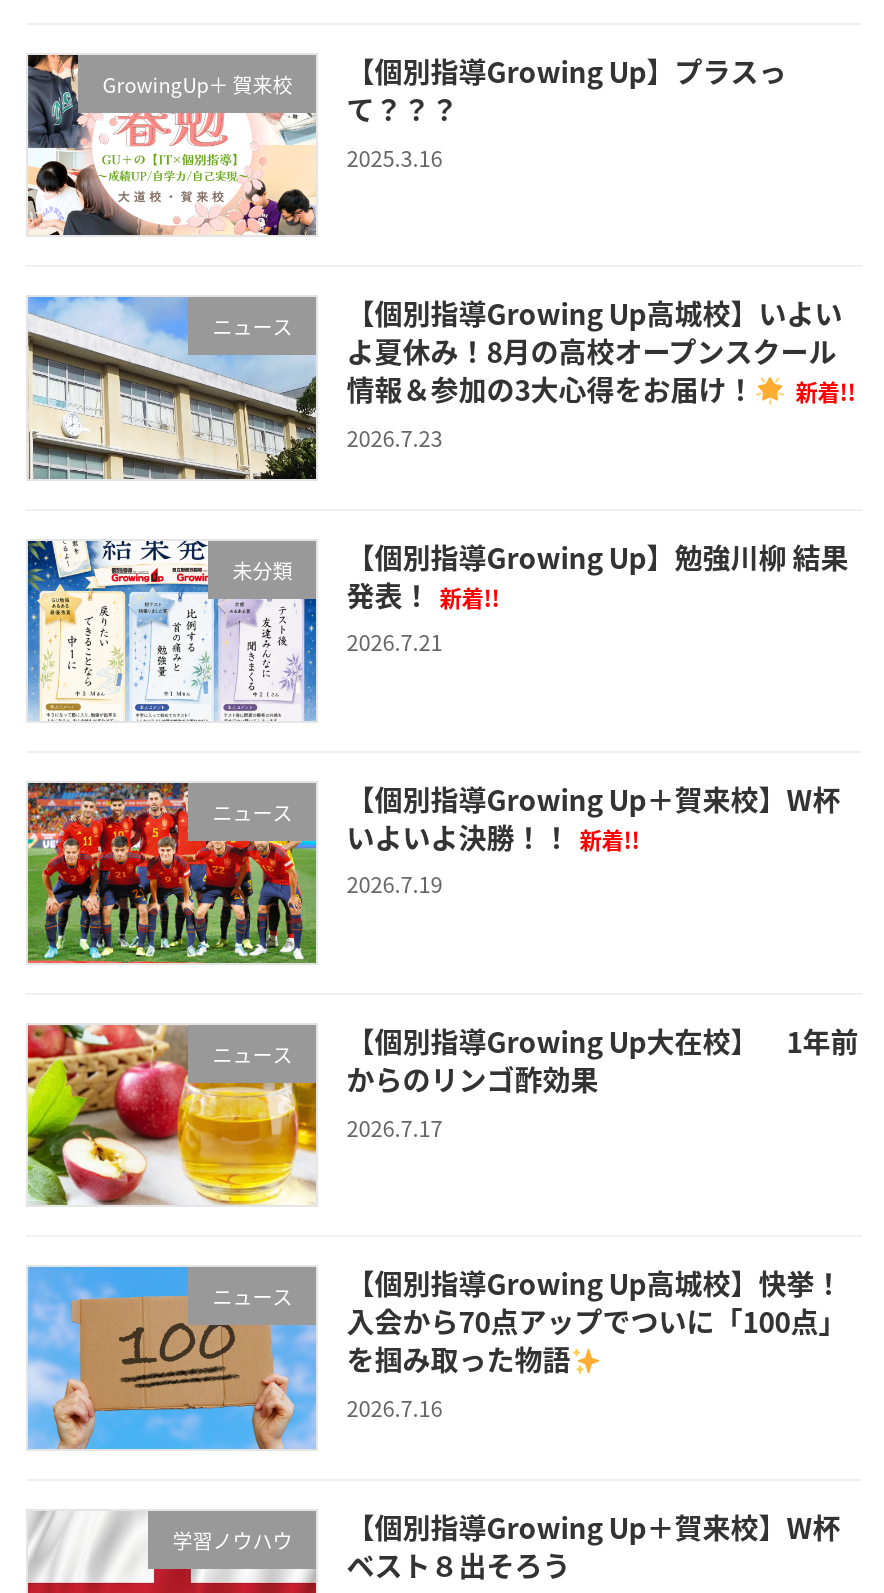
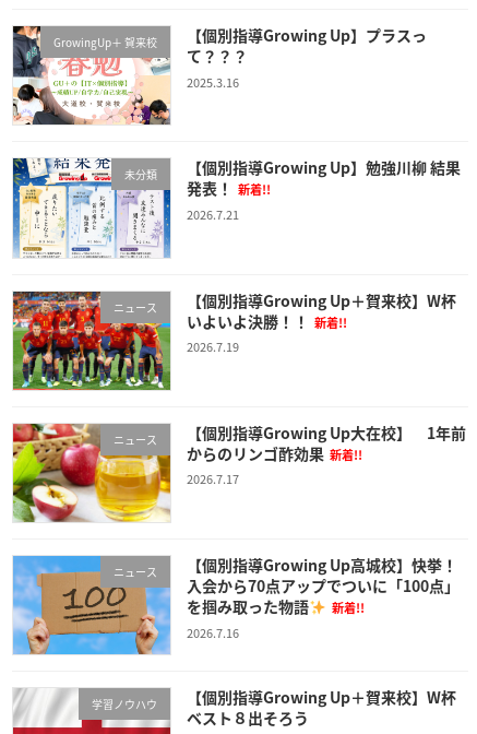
[26,294,855,481] [image] | ニュース | 【個別指導Growing Up高城校】いよい | よ夏休み！8月の高校オープンスクール | 情報＆参加の3大心得をお届け！ | 新着!! | 2026.7.23 -> none
[347,1059,599,1099] からのリンゴ酢効果 -> [187,442,362,464] からのリンゴ酢効果 新着!!
none -> [331,599,364,616] 新着!!

